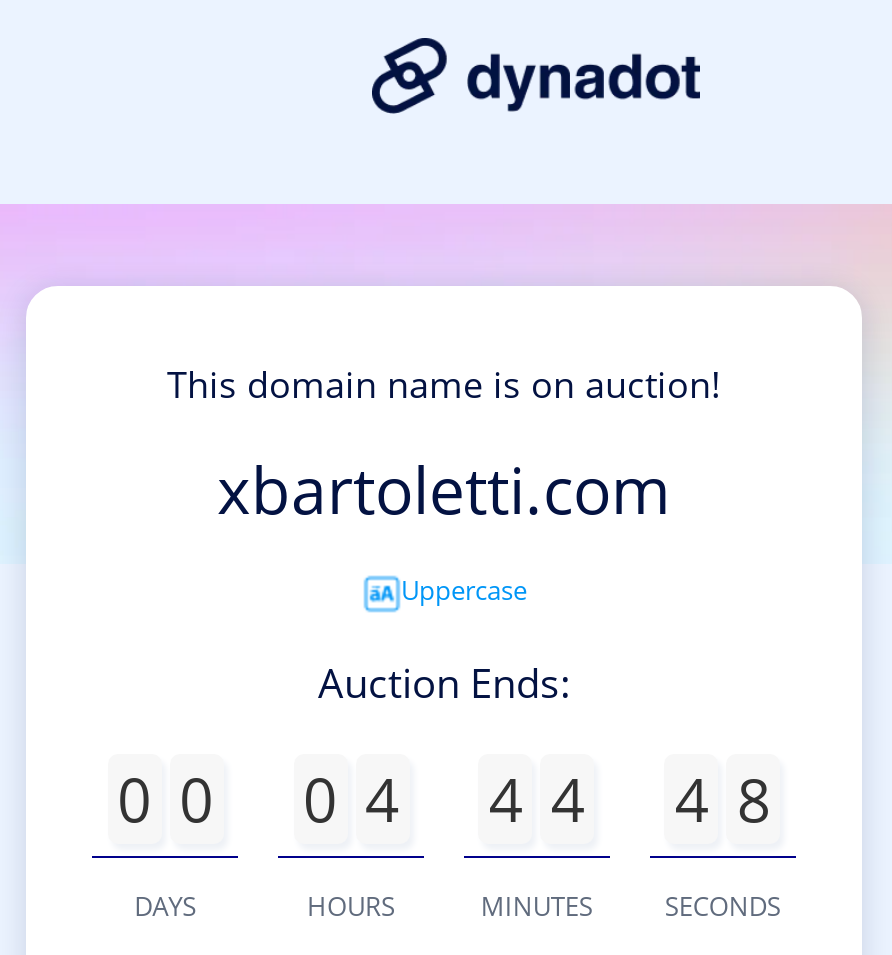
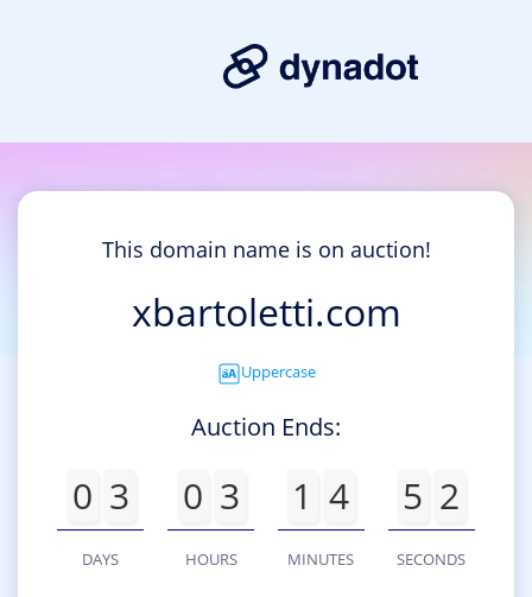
[117,758,213,840] 0 0 -> [72,471,129,520] 0 3
[303,758,399,840] 0 4 -> [182,471,239,520] 0 3
[489,758,585,840] 4 4 -> [293,471,350,520] 1 4
[675,758,771,840] 4 8 -> [403,471,460,520] 5 2

